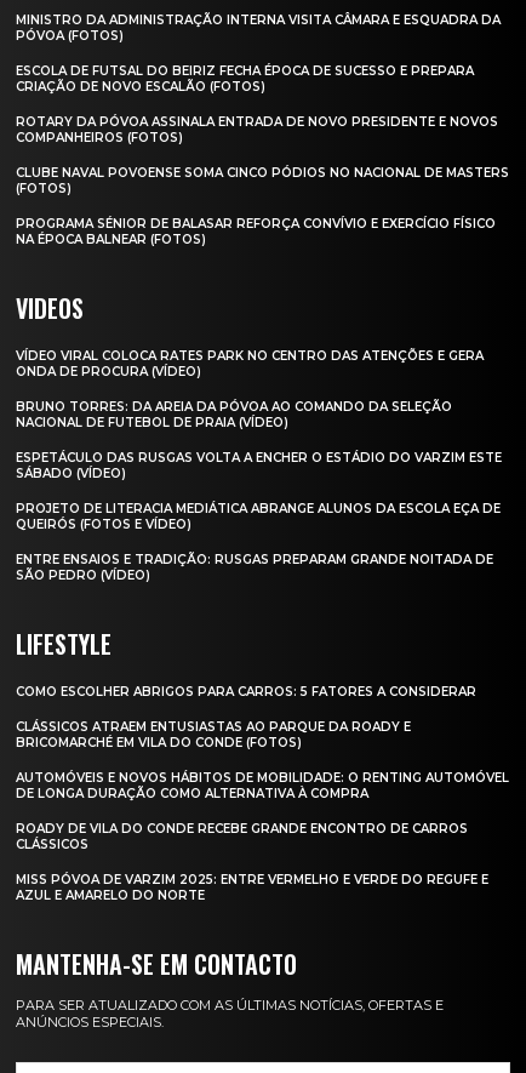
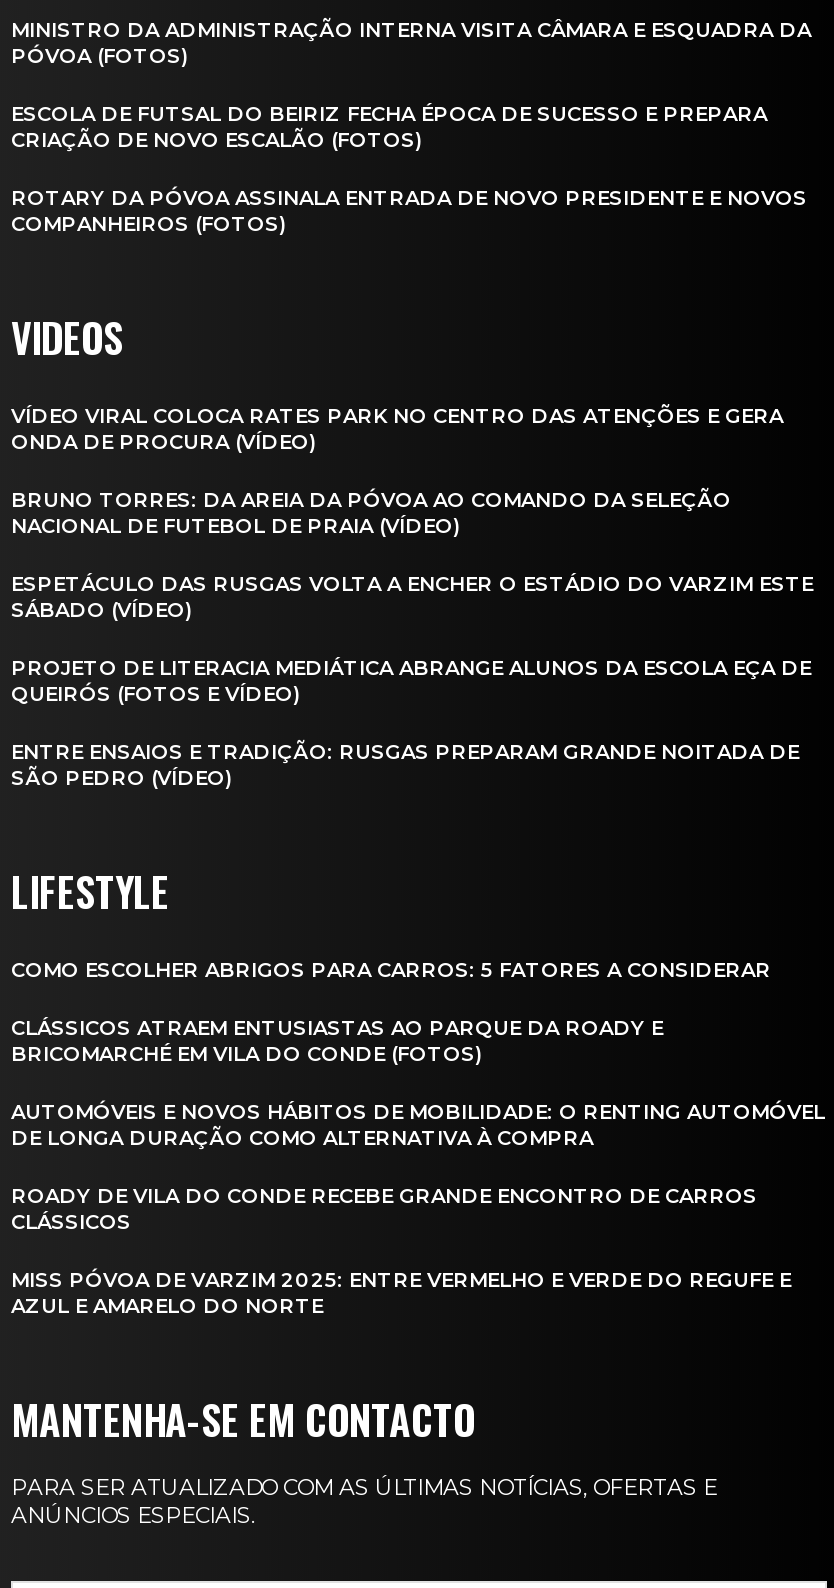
[16,165,509,248] CLUBE NAVAL POVOENSE SOMA CINCO PÓDIOS NO NACIONAL DE MASTERS | (FOTOS) | PROGRAMA SÉNIOR DE BALASAR REFORÇA CONVÍVIO E EXERCÍCIO FÍSICO | NA ÉPOCA BALNEAR (FOTOS) -> none

